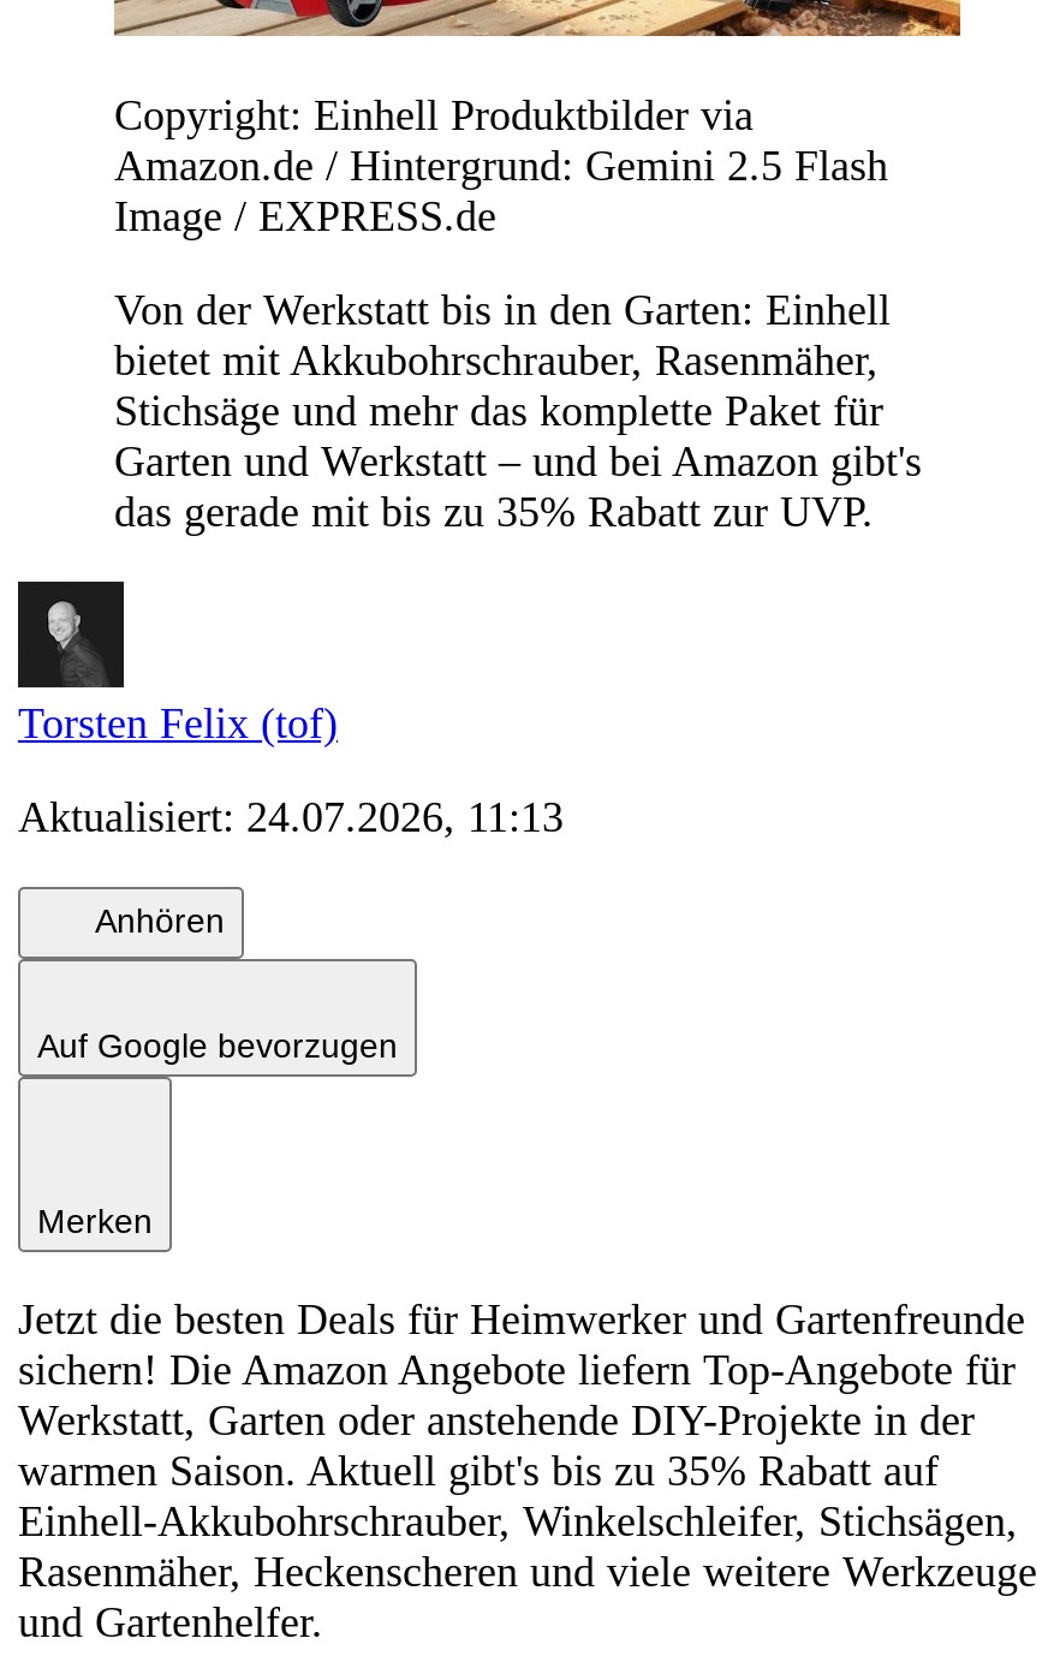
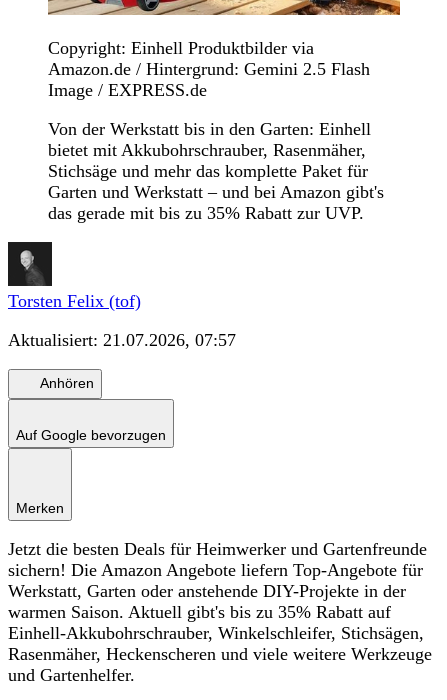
[18,792,564,840] Aktualisiert: 24.07.2026, 11:13 -> [8,330,236,350] Aktualisiert: 21.07.2026, 07:57

